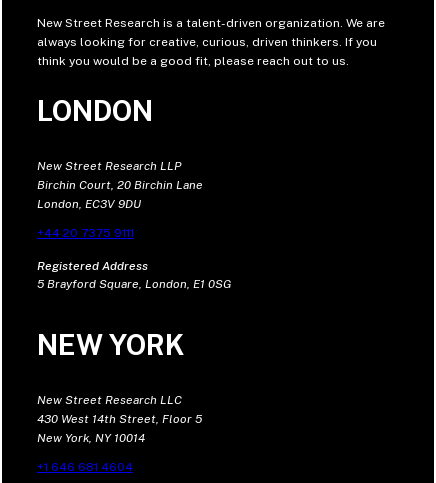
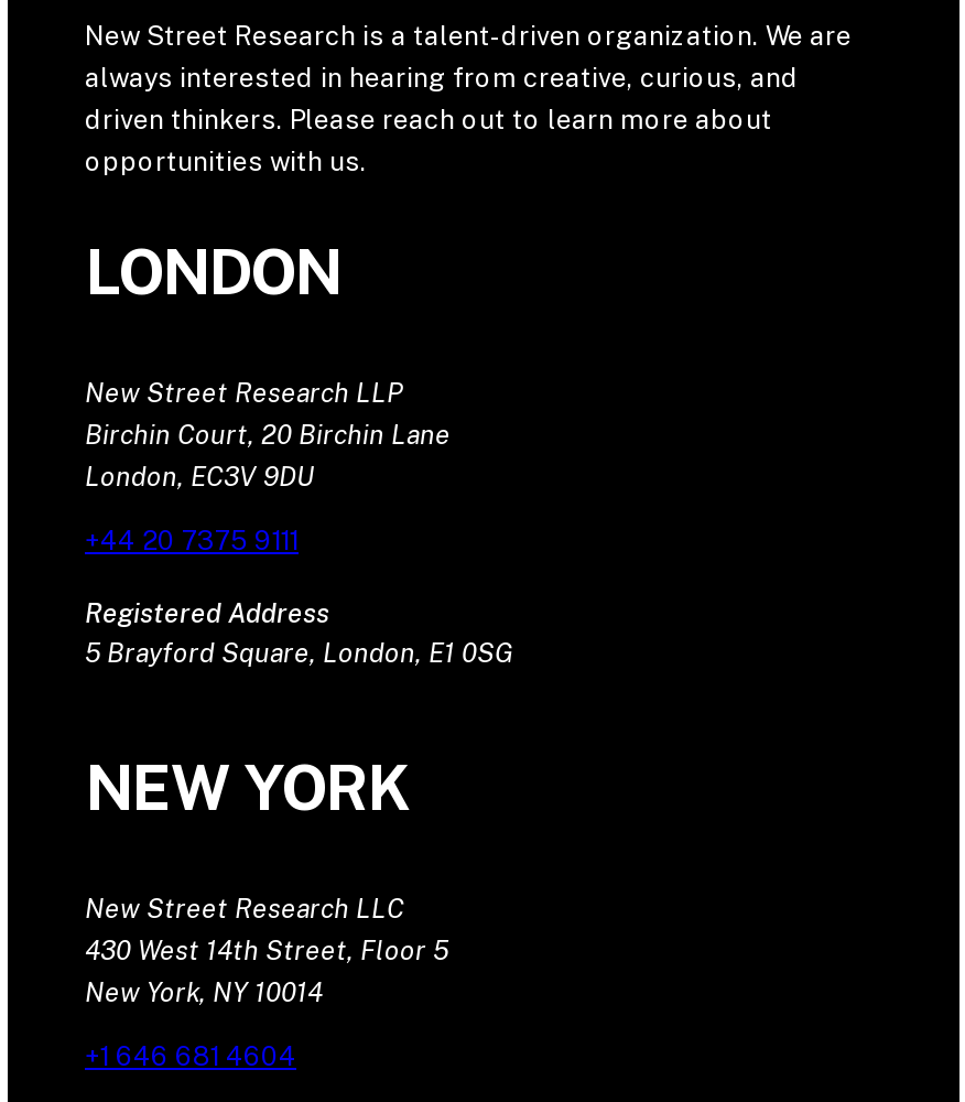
[37,35,377,68] always looking for creative, curious, driven thinkers. If you | think you would be a good fit, please reach out to us. -> [85,63,799,177] always interested in hearing from creative, curious, and | driven thinkers. Please reach out to learn more about | opportunities with us.

